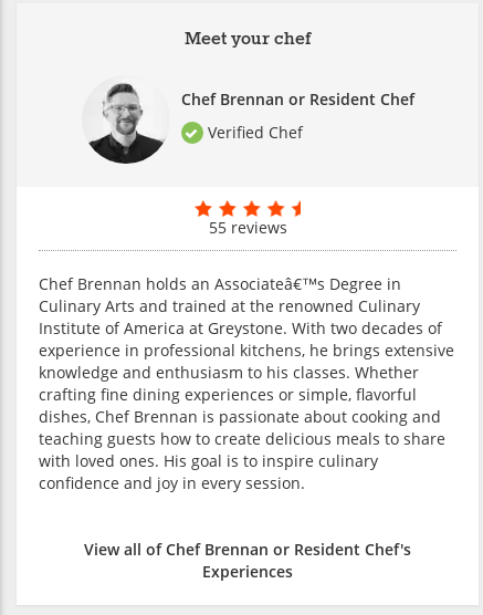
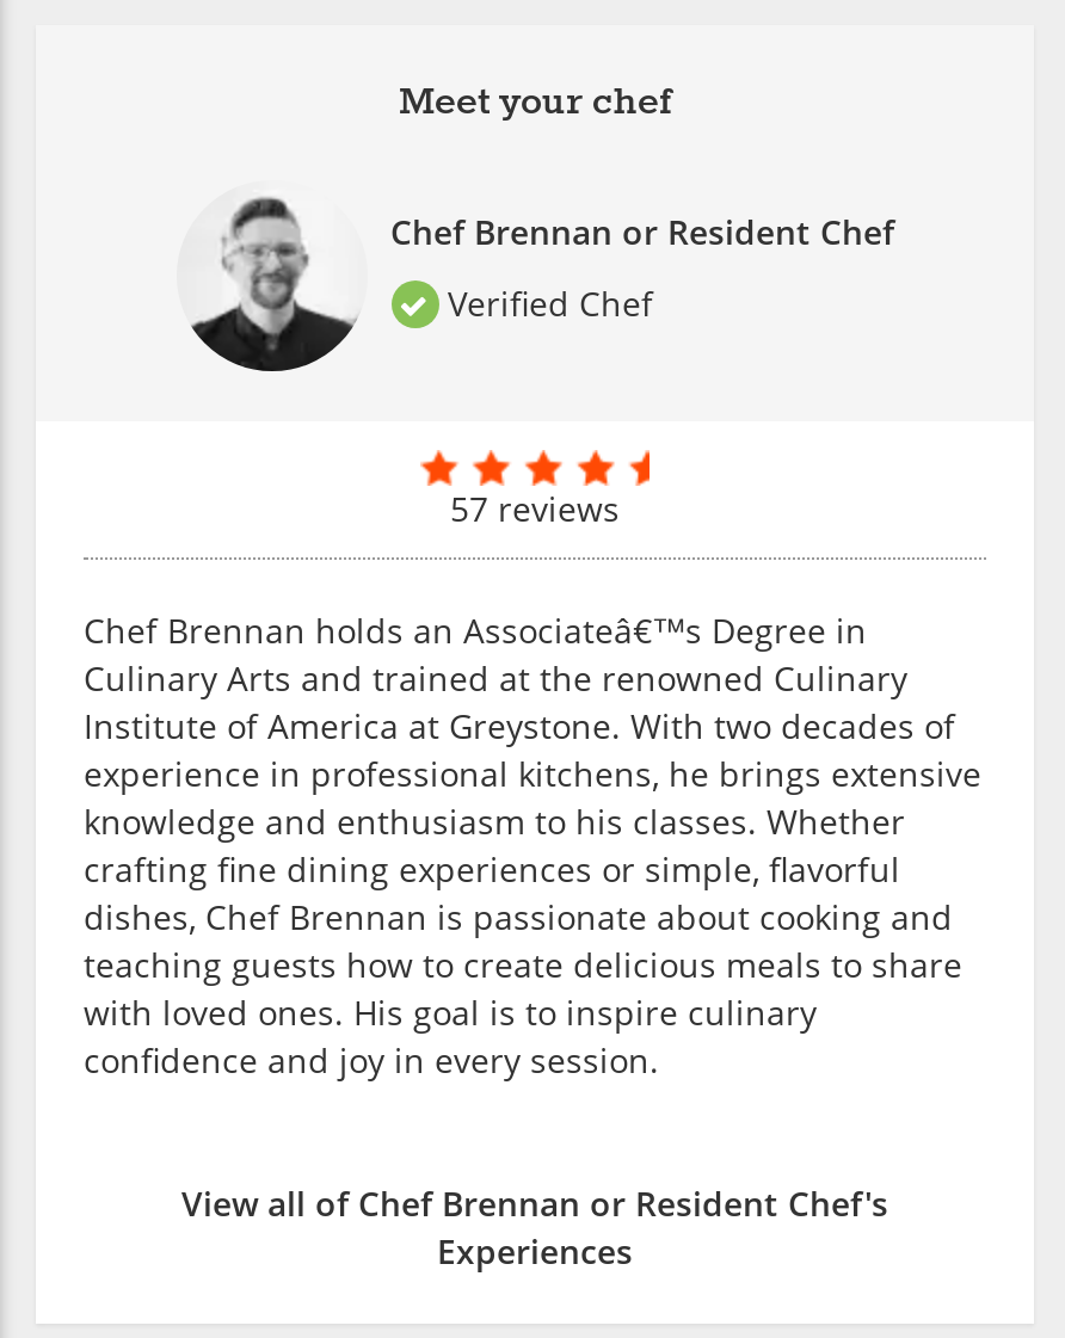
[208,216,287,237] 55 reviews -> [450,485,620,530] 57 reviews

